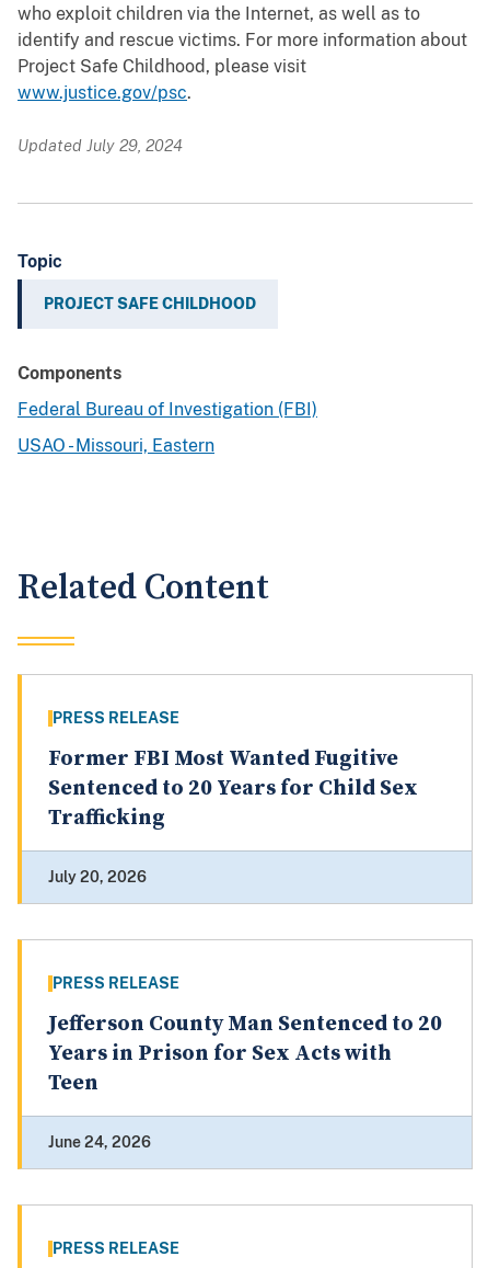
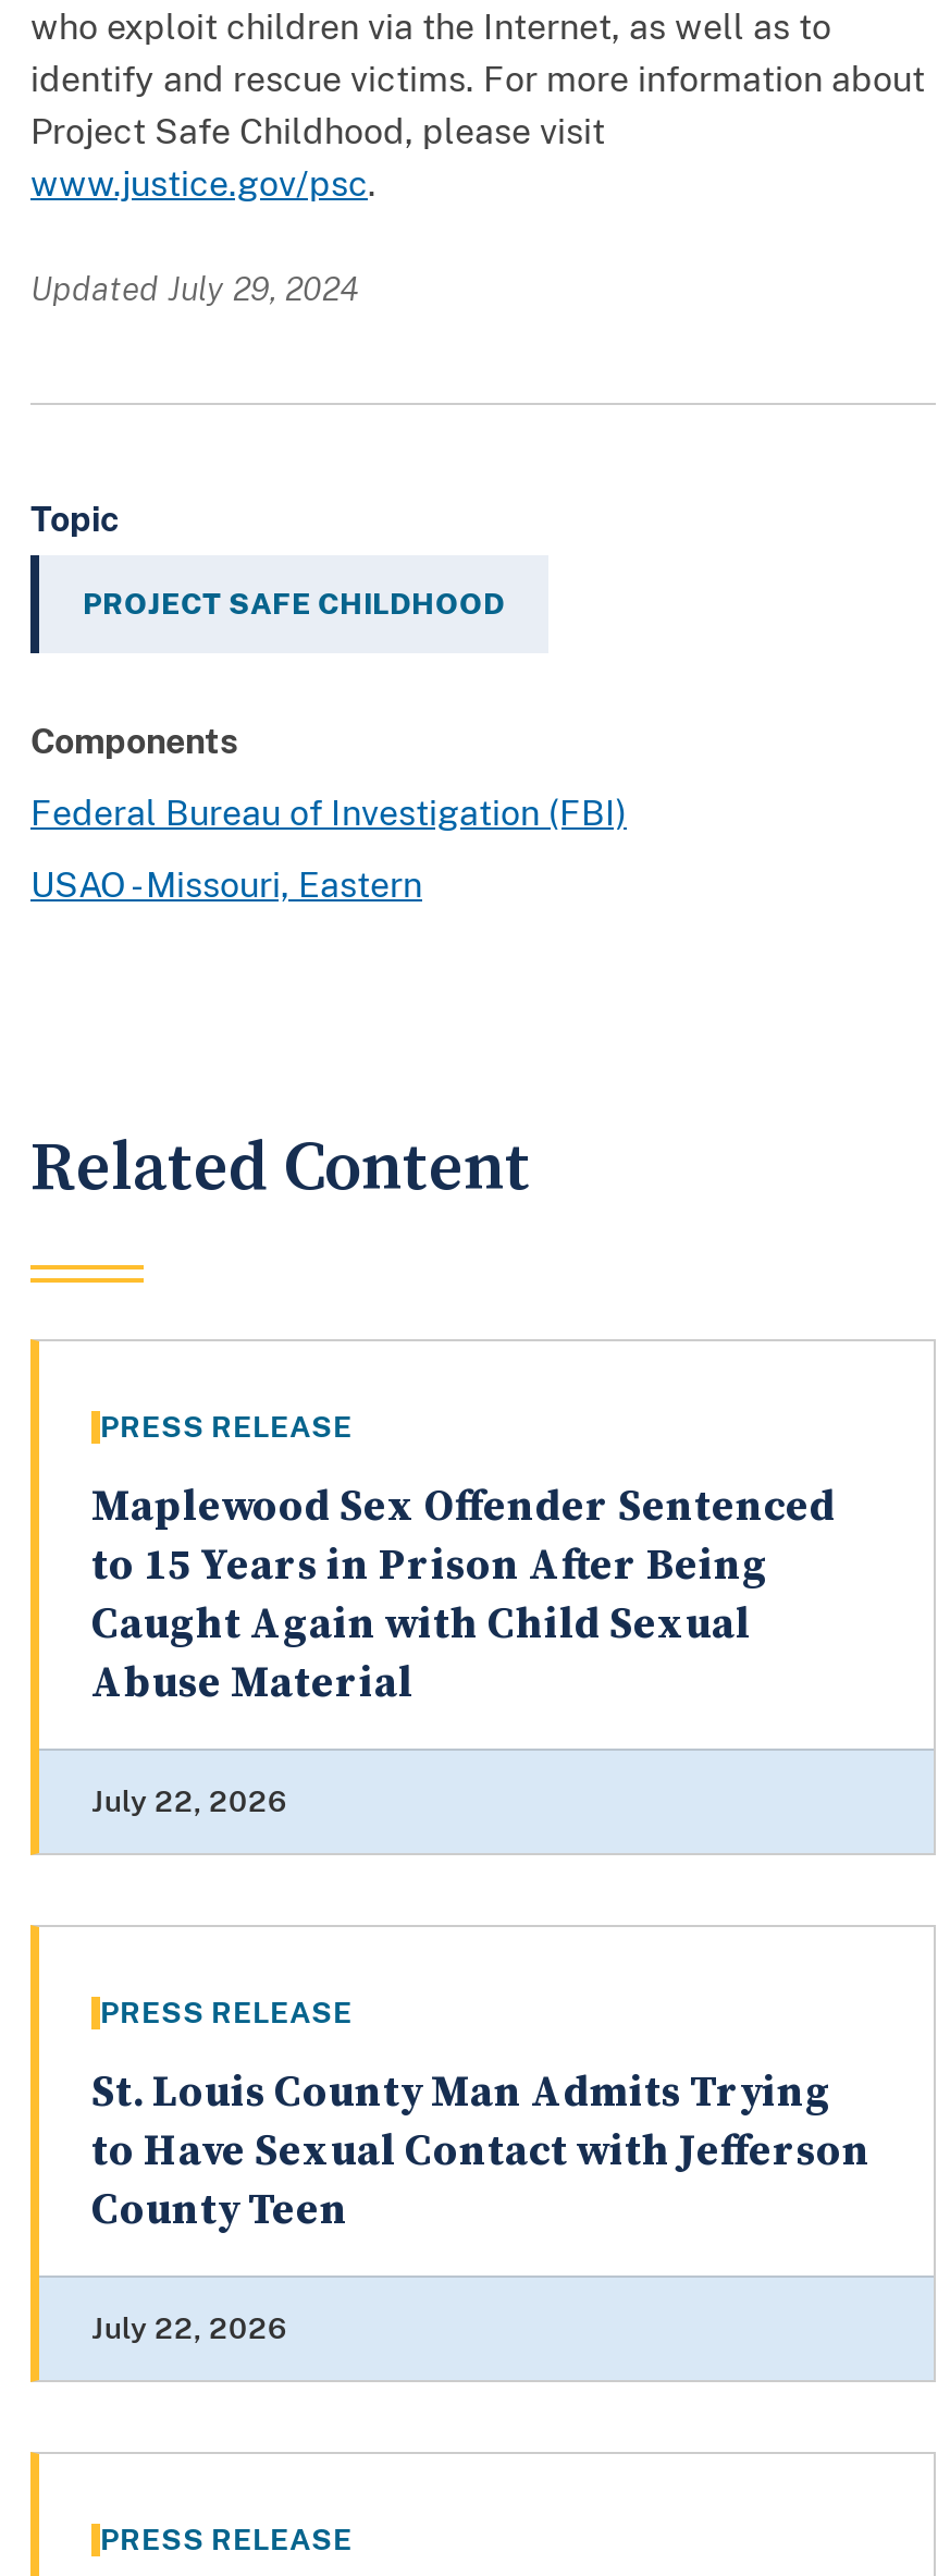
[48,745,418,832] Former FBI Most Wanted Fugitive | Sentenced to 20 Years for Child Sex | Trafficking -> [91,1481,836,1712] Maplewood Sex Offender Sentenced | to 15 Years in Prison After Being | Caught Again with Child Sexual | Abuse Material
[48,868,147,886] July 20, 2026 -> [91,1784,287,1819] July 22, 2026
[48,1011,442,1097] Jefferson County Man Sentenced to 20 | Years in Prison for Sex Acts with | Teen -> [91,2067,871,2239] St. Louis County Man Admits Trying | to Have Sexual Contact with Jefferson | County Teen
[48,1133,151,1151] June 24, 2026 -> [91,2311,287,2346] July 22, 2026

